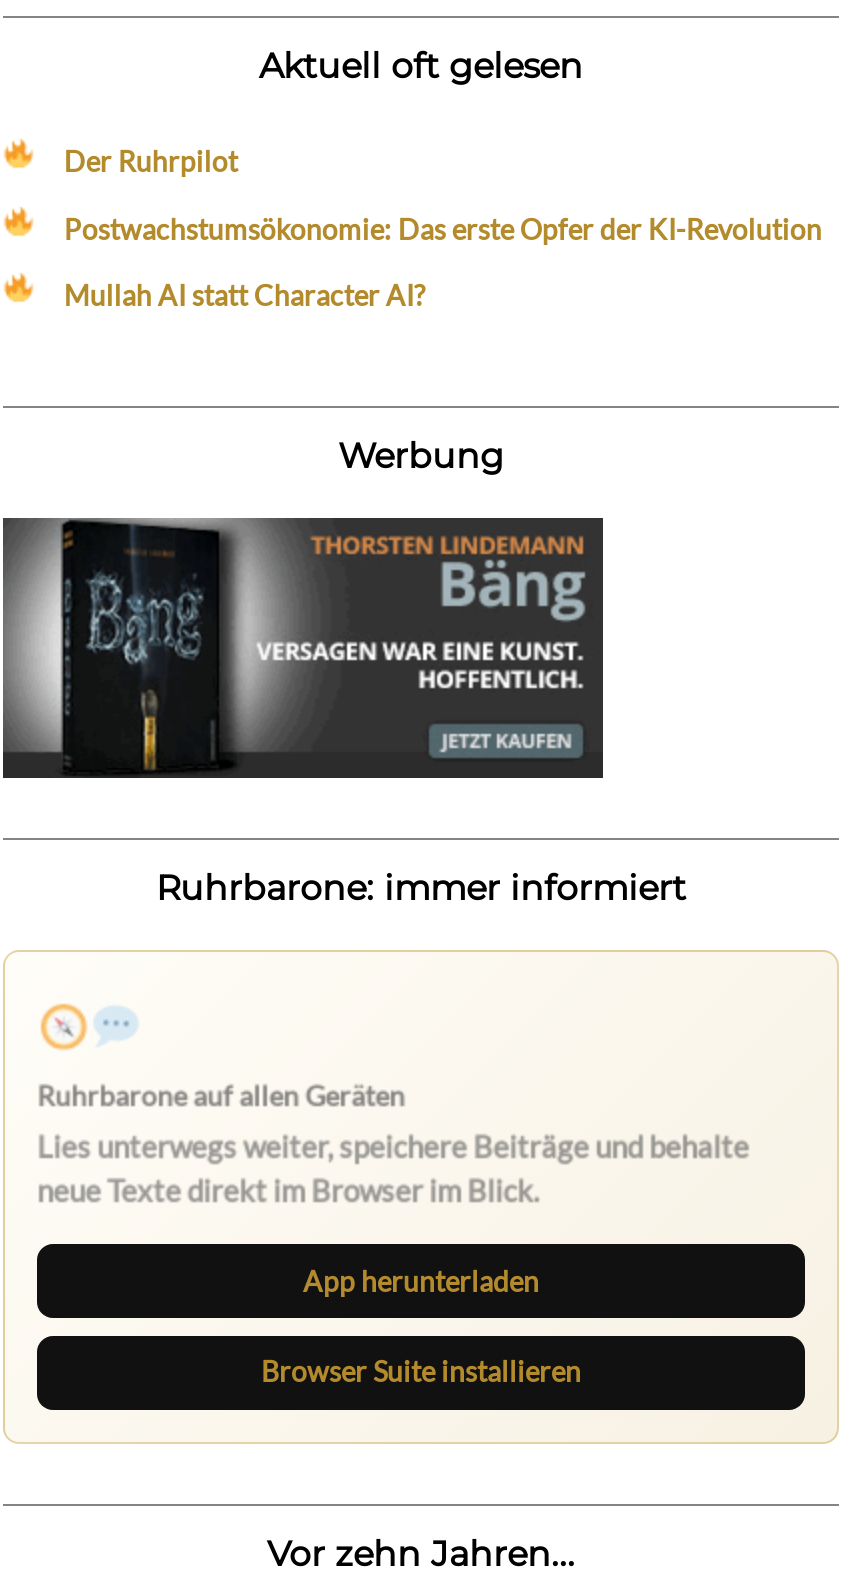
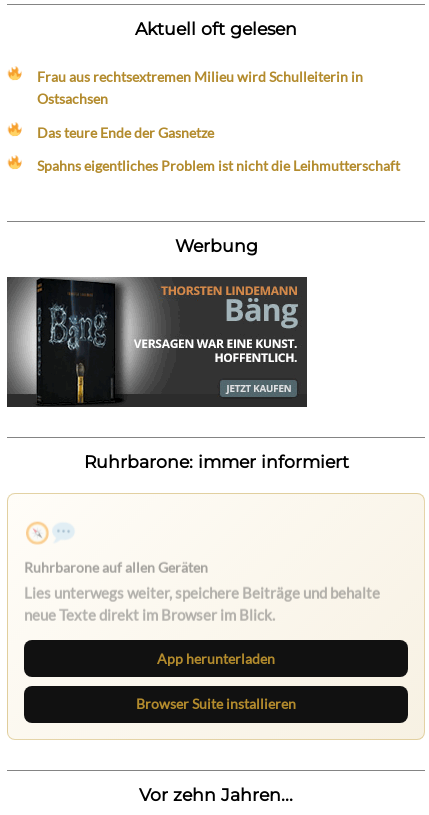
[64,145,238,179] Der Ruhrpilot -> [37,68,363,107] Frau aus rechtsextremen Milieu wird Schulleiterin in | Ostsachsen
[64,211,822,245] Postwachstumsökonomie: Das erste Opfer der KI-Revolution -> [37,124,214,141] Das teure Ende der Gasnetze
[64,278,426,312] Mullah AI statt Character AI? -> [37,157,400,174] Spahns eigentliches Problem ist nicht die Leihmutterschaft

